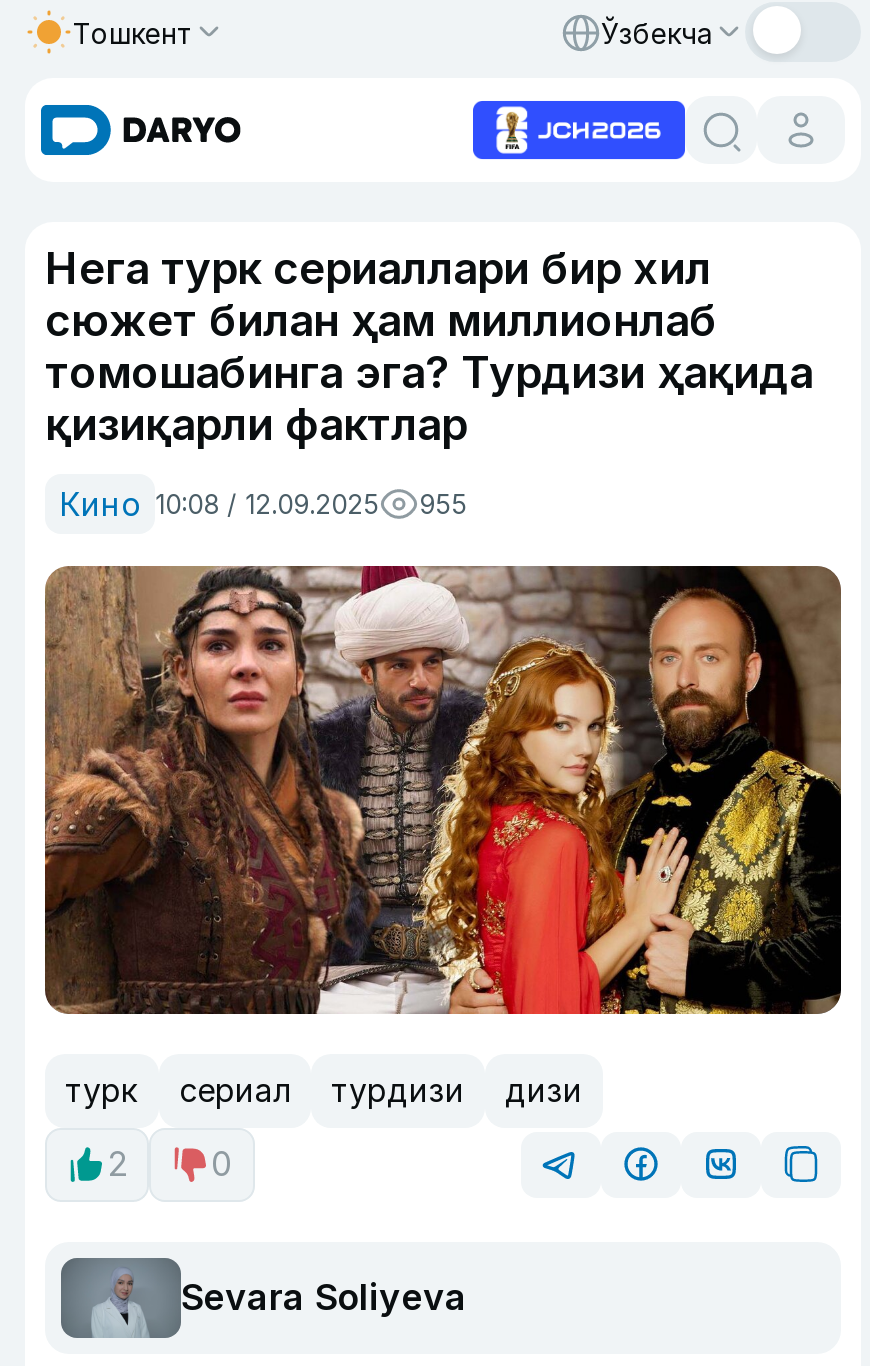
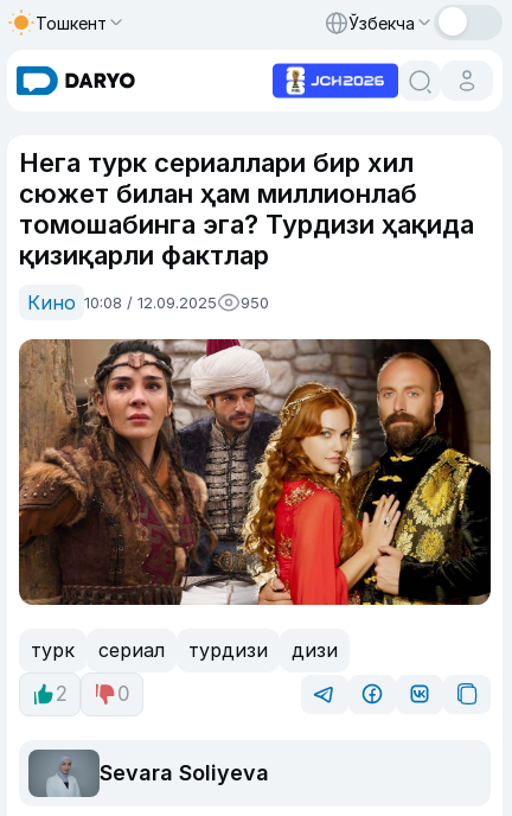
[59,484,467,524] Кино 10:08 / 12.09.2025 955 -> [27,291,269,314] Кино 10:08 / 12.09.2025 950

